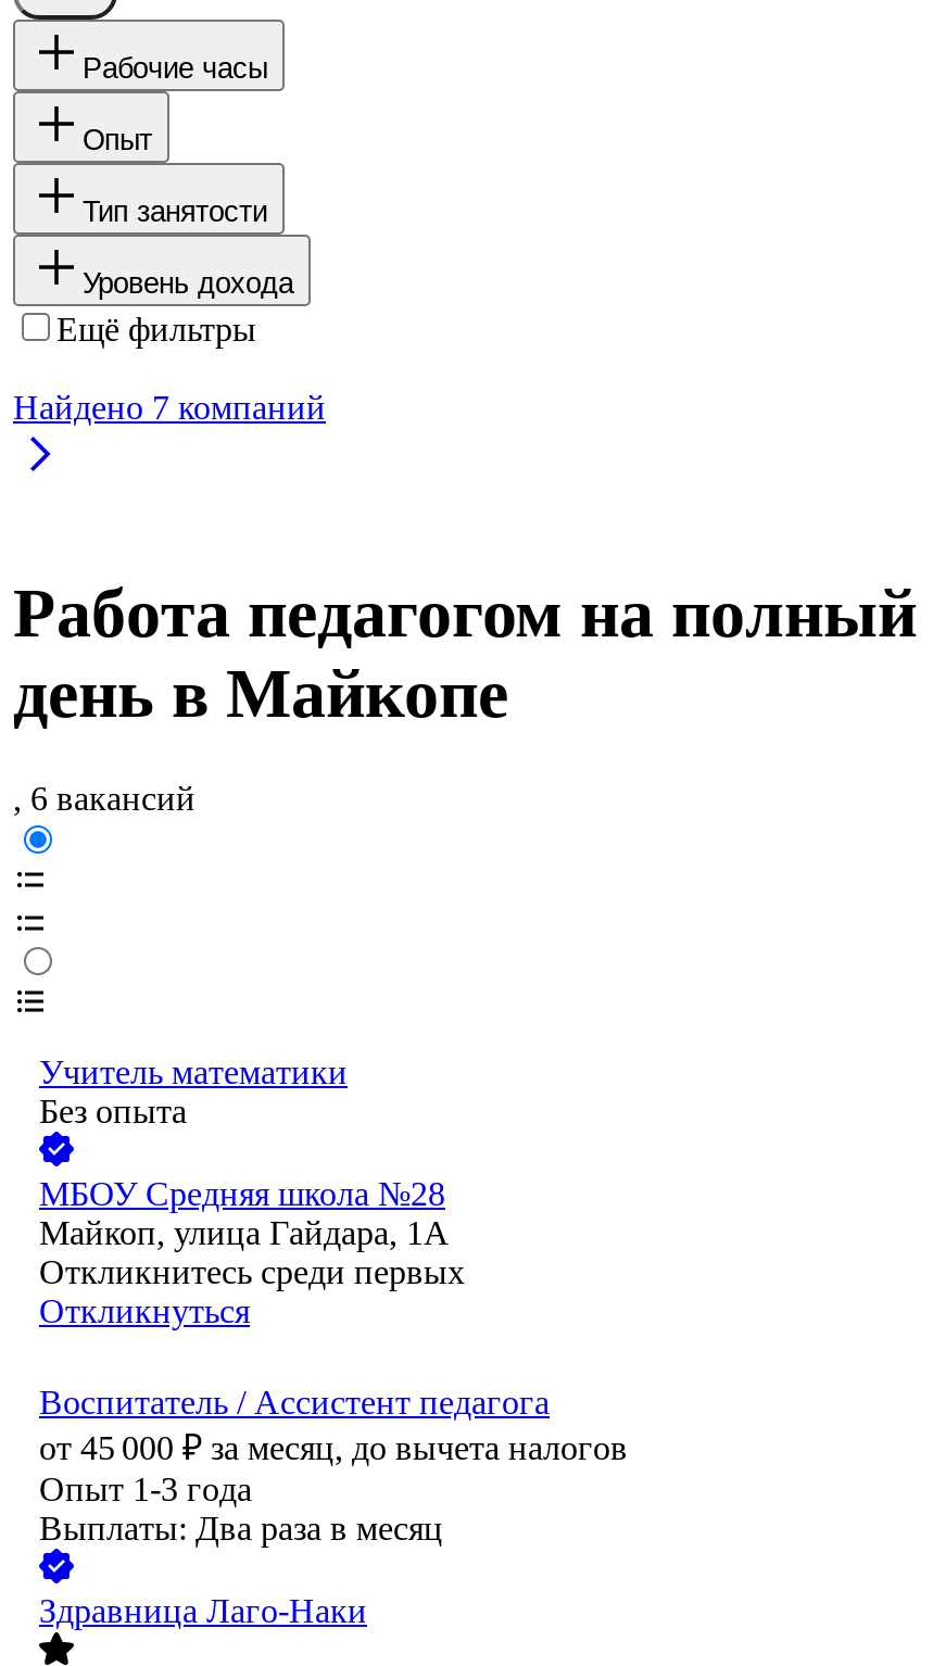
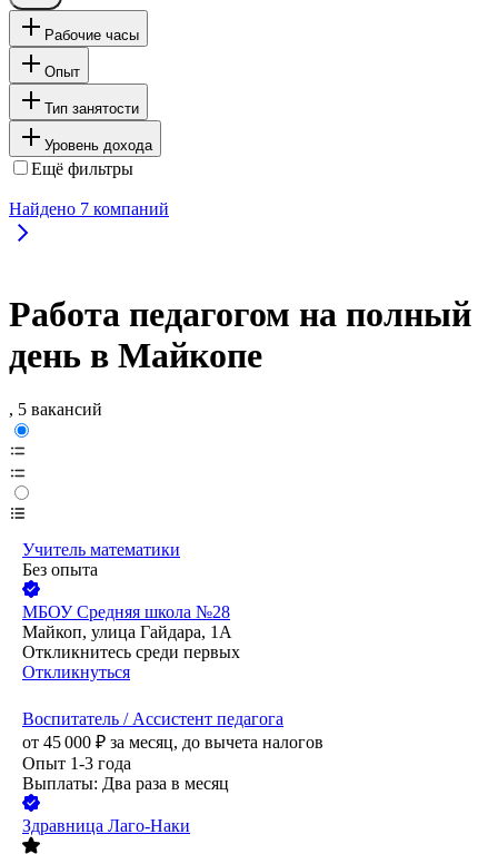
[13,781,195,818] , 6 вакансий -> [9,400,102,419] , 5 вакансий

